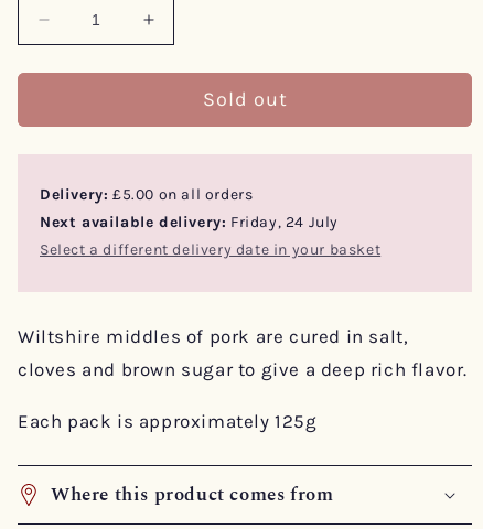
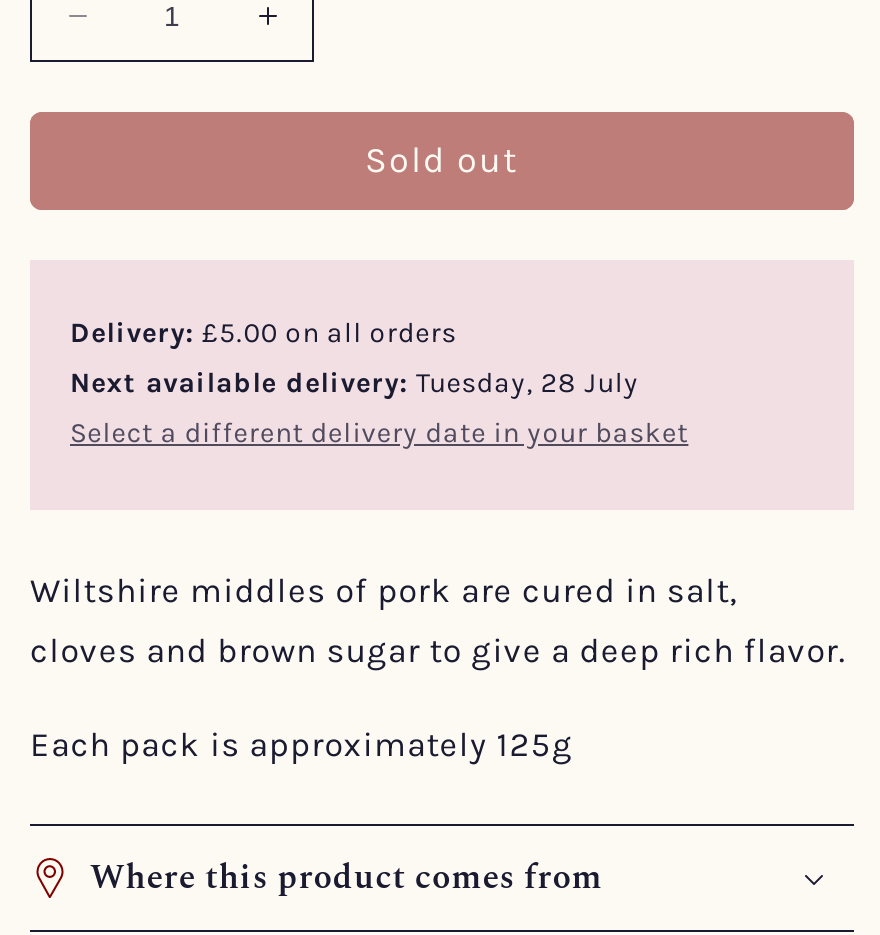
[40,213,339,231] Next available delivery: Friday, 24 July -> [70,366,639,400] Next available delivery: Tuesday, 28 July

